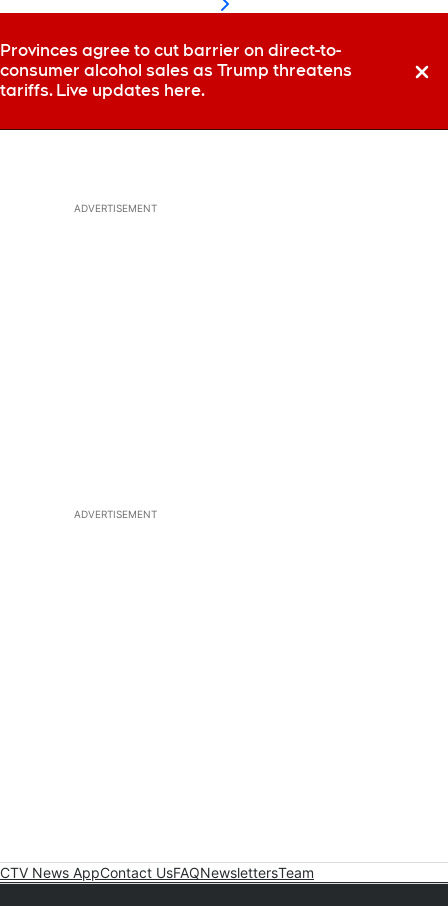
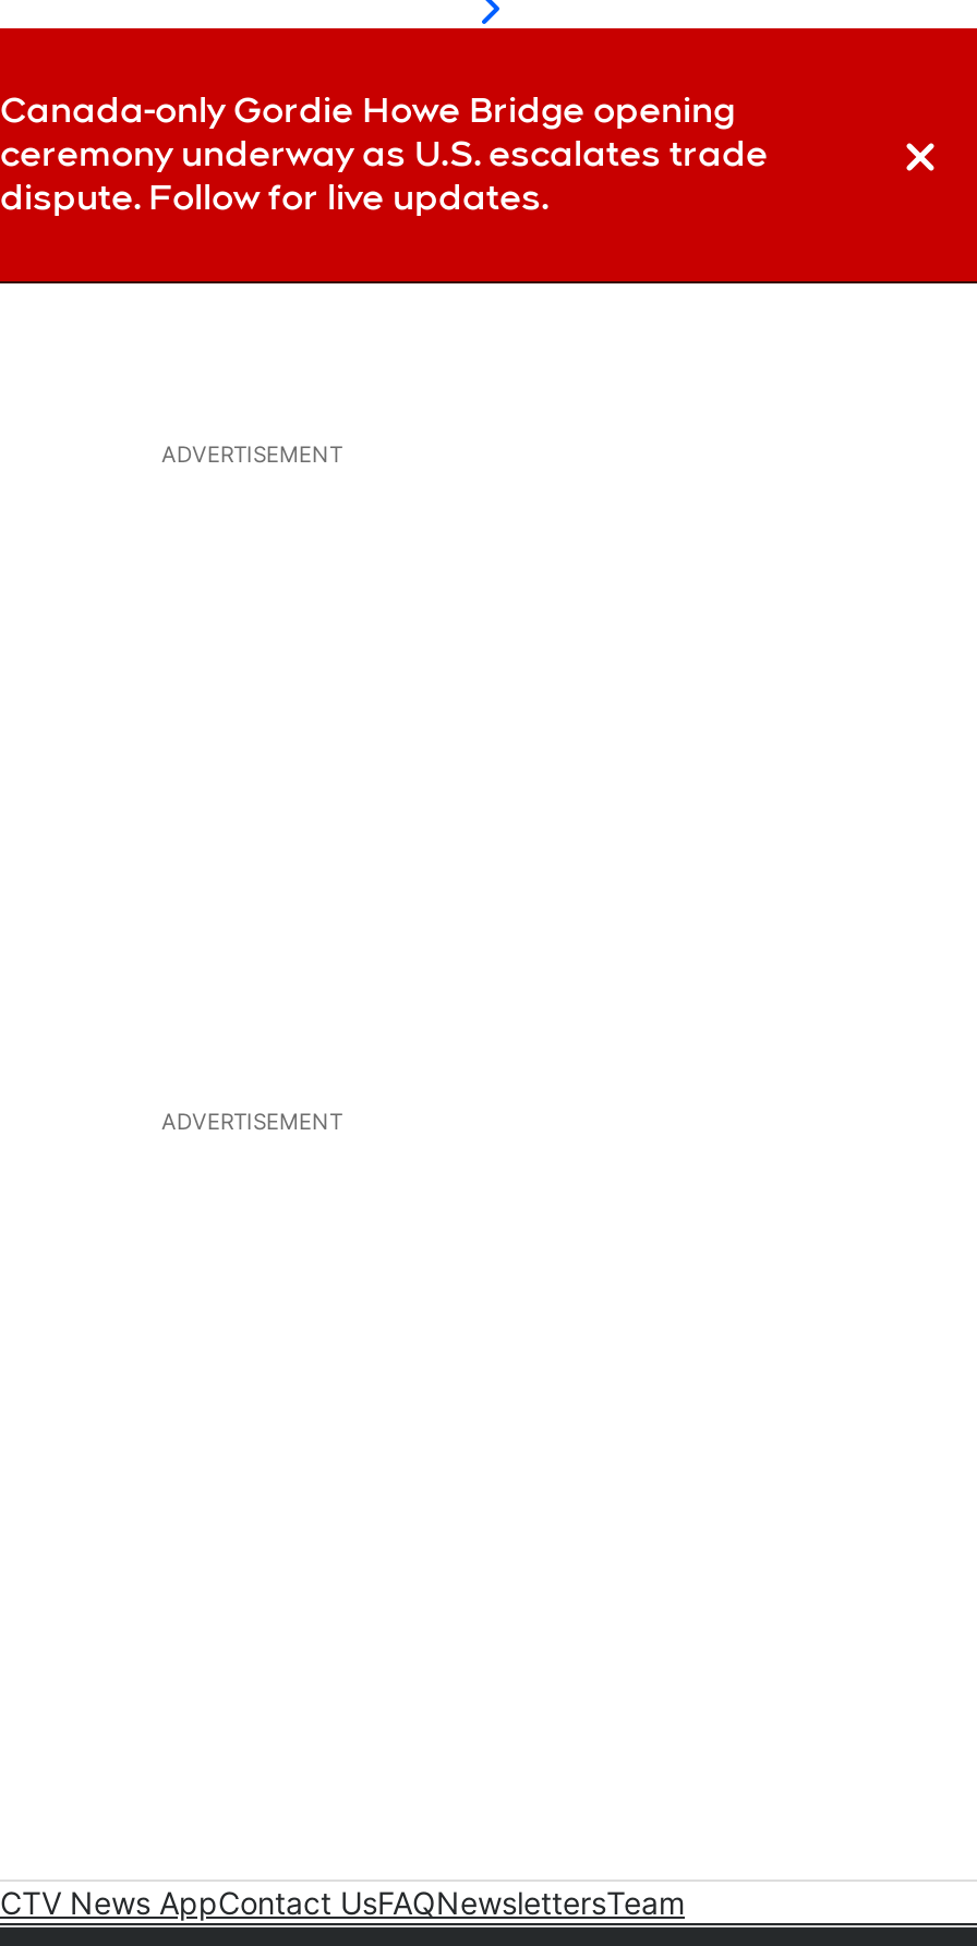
[0,41,352,100] Provinces agree to cut barrier on direct-to- | consumer alcohol sales as Trump threatens | tariffs. Live updates here. -> [0,89,768,218] Canada-only Gordie Howe Bridge opening | ceremony underway as U.S. escalates trade | dispute. Follow for live updates.

